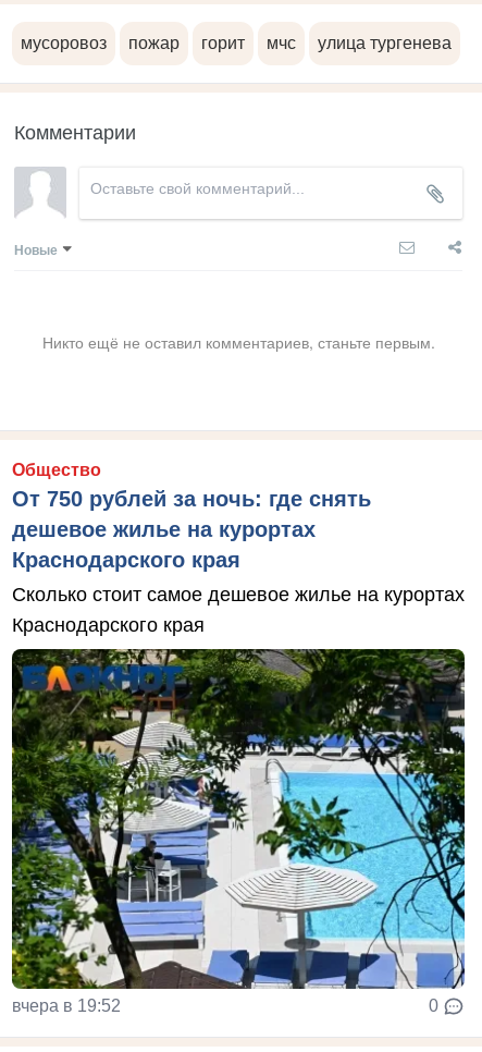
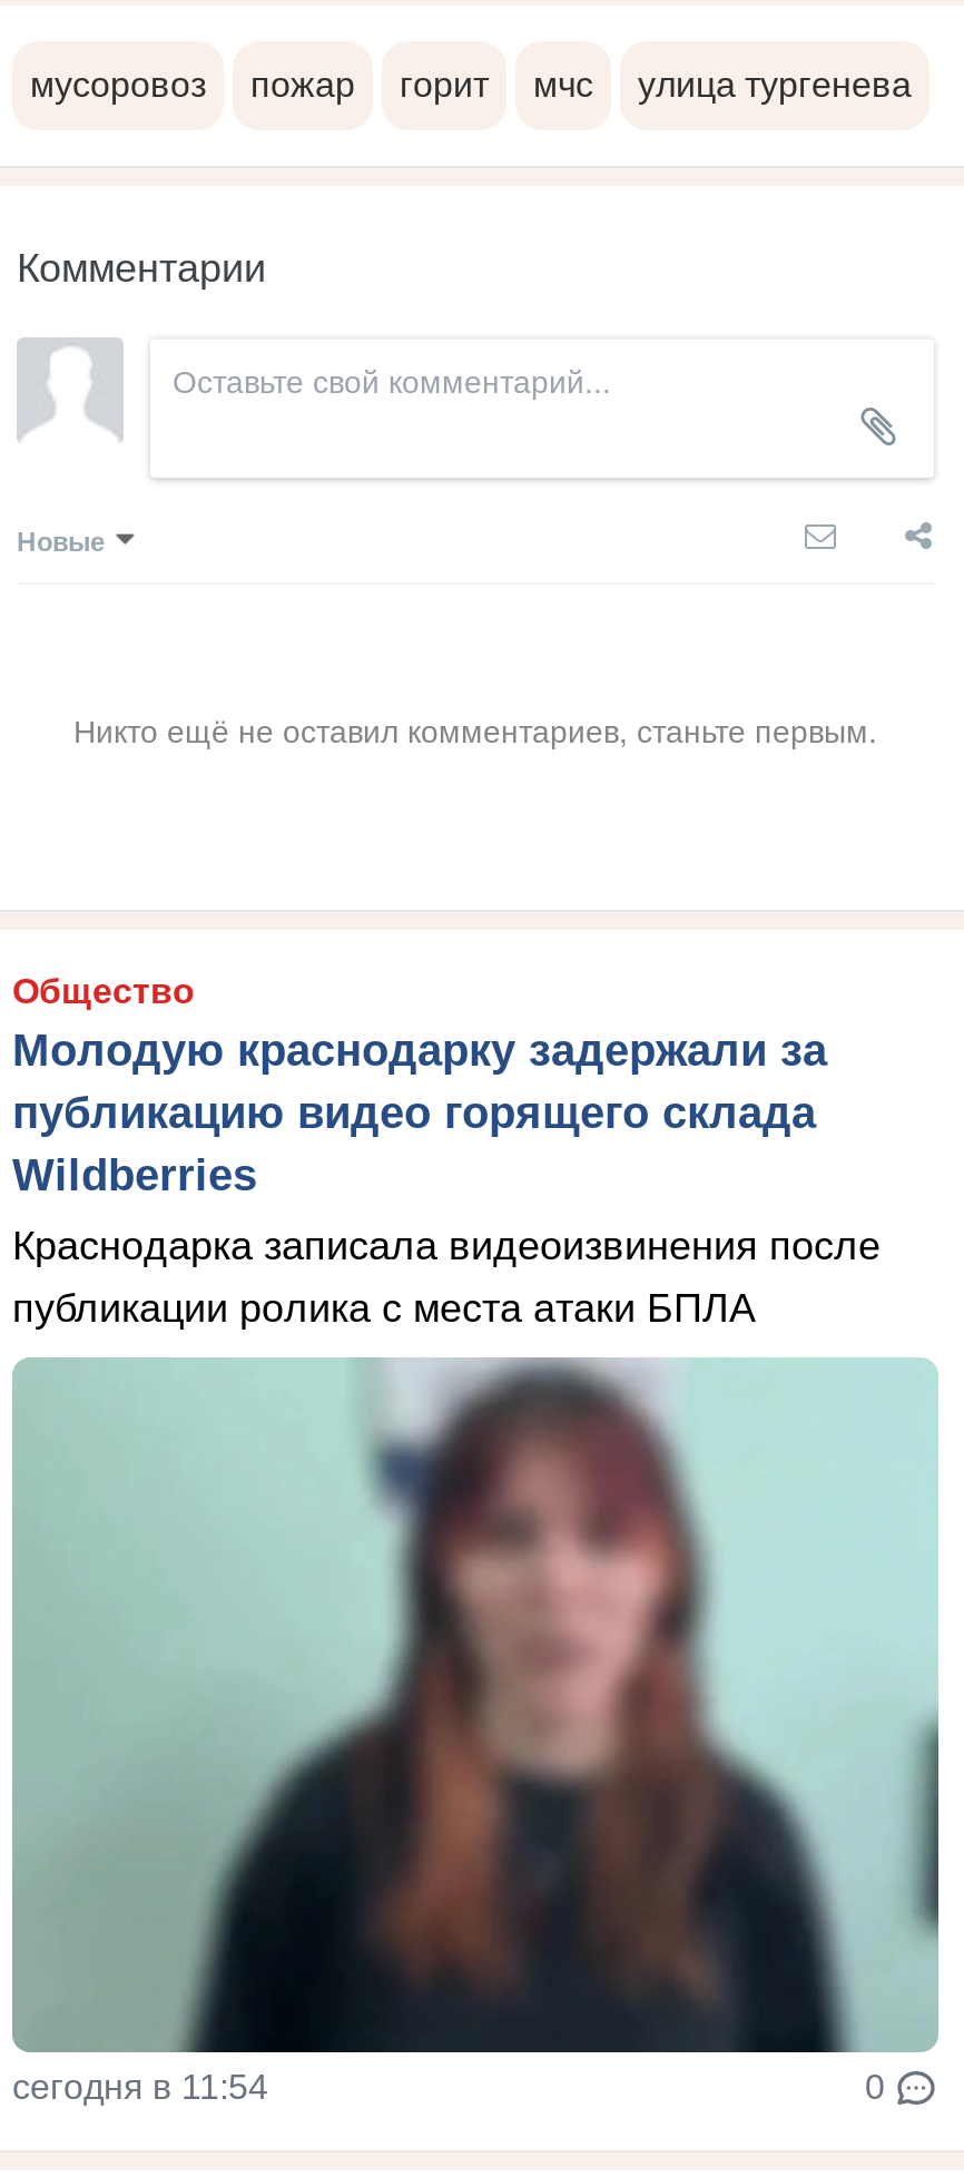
[12,486,371,571] От 750 рублей за ночь: где снять | дешевое жилье на курортах | Краснодарского края -> [12,1025,827,1198] Молодую краснодарку задержали за | публикацию видео горящего склада | Wildberries
[12,583,465,636] Сколько стоит самое дешевое жилье на курортах | Краснодарского края -> [12,1223,881,1330] Краснодарка записала видеоизвинения после | публикации ролика с места атаки БПЛА
[11,648,466,1015] [image] | вчера в 19:52 -> [12,1357,941,2105] [image] | сегодня в 11:54

